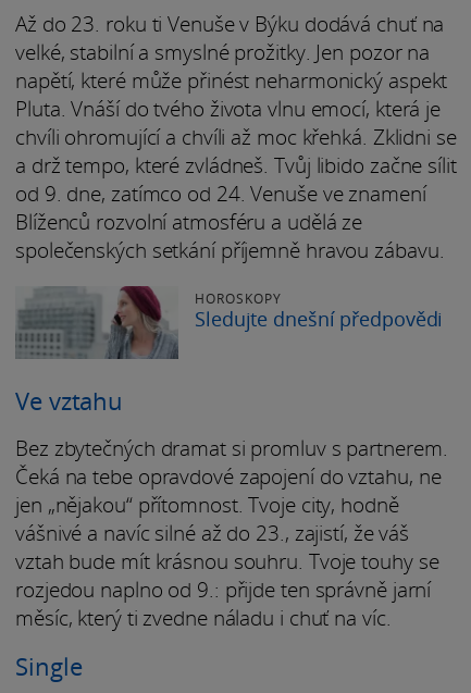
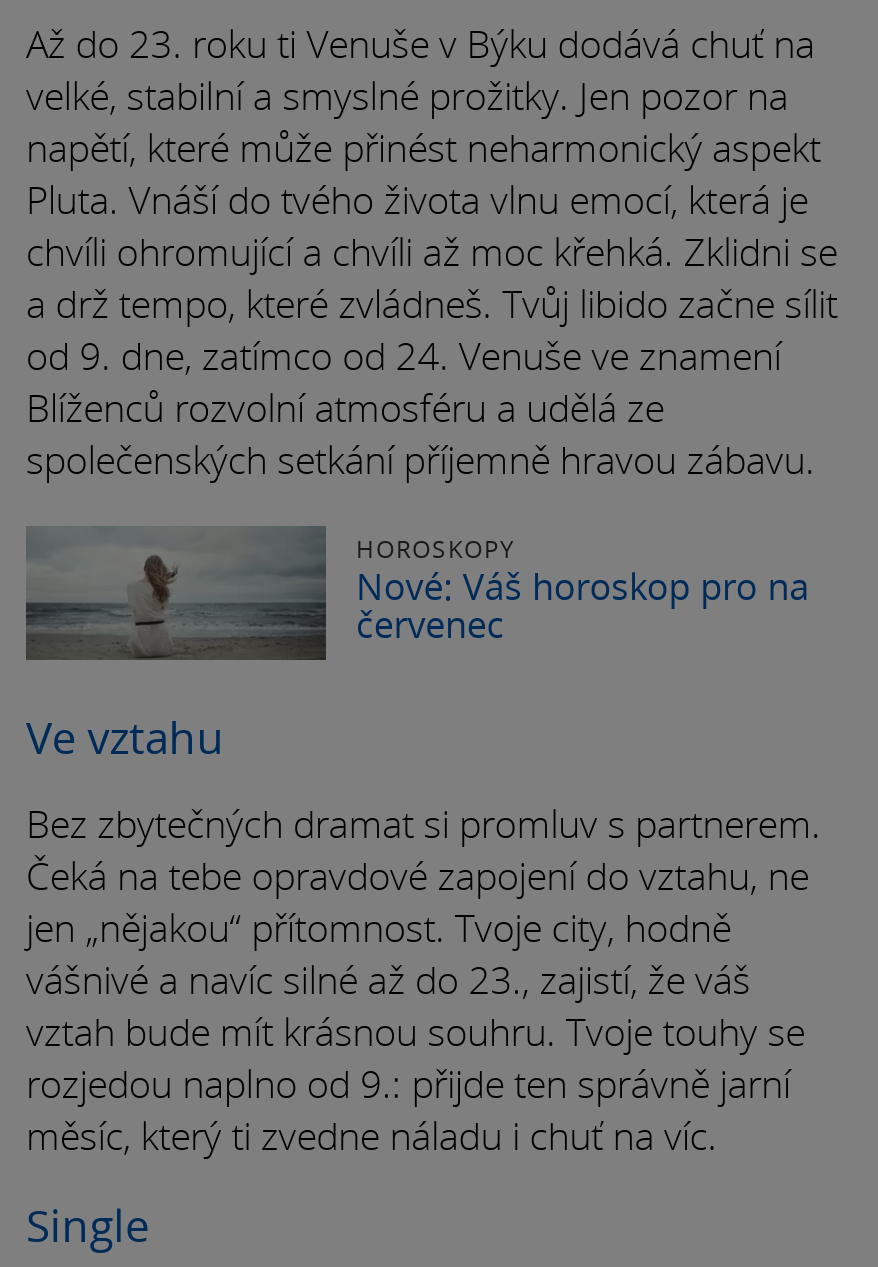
[15,285,443,360] [image] | Sledujte dnešní předpovědi -> [26,524,809,662] [image] | Nové: Váš horoskop pro na | červenec

